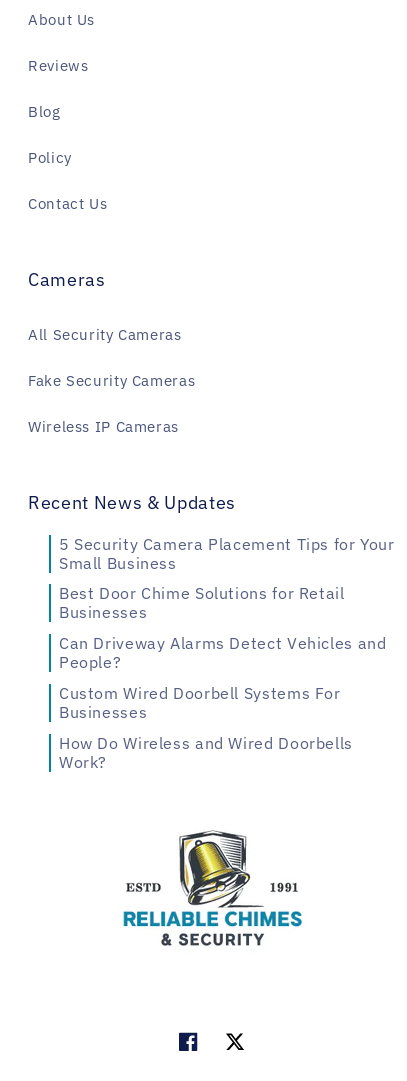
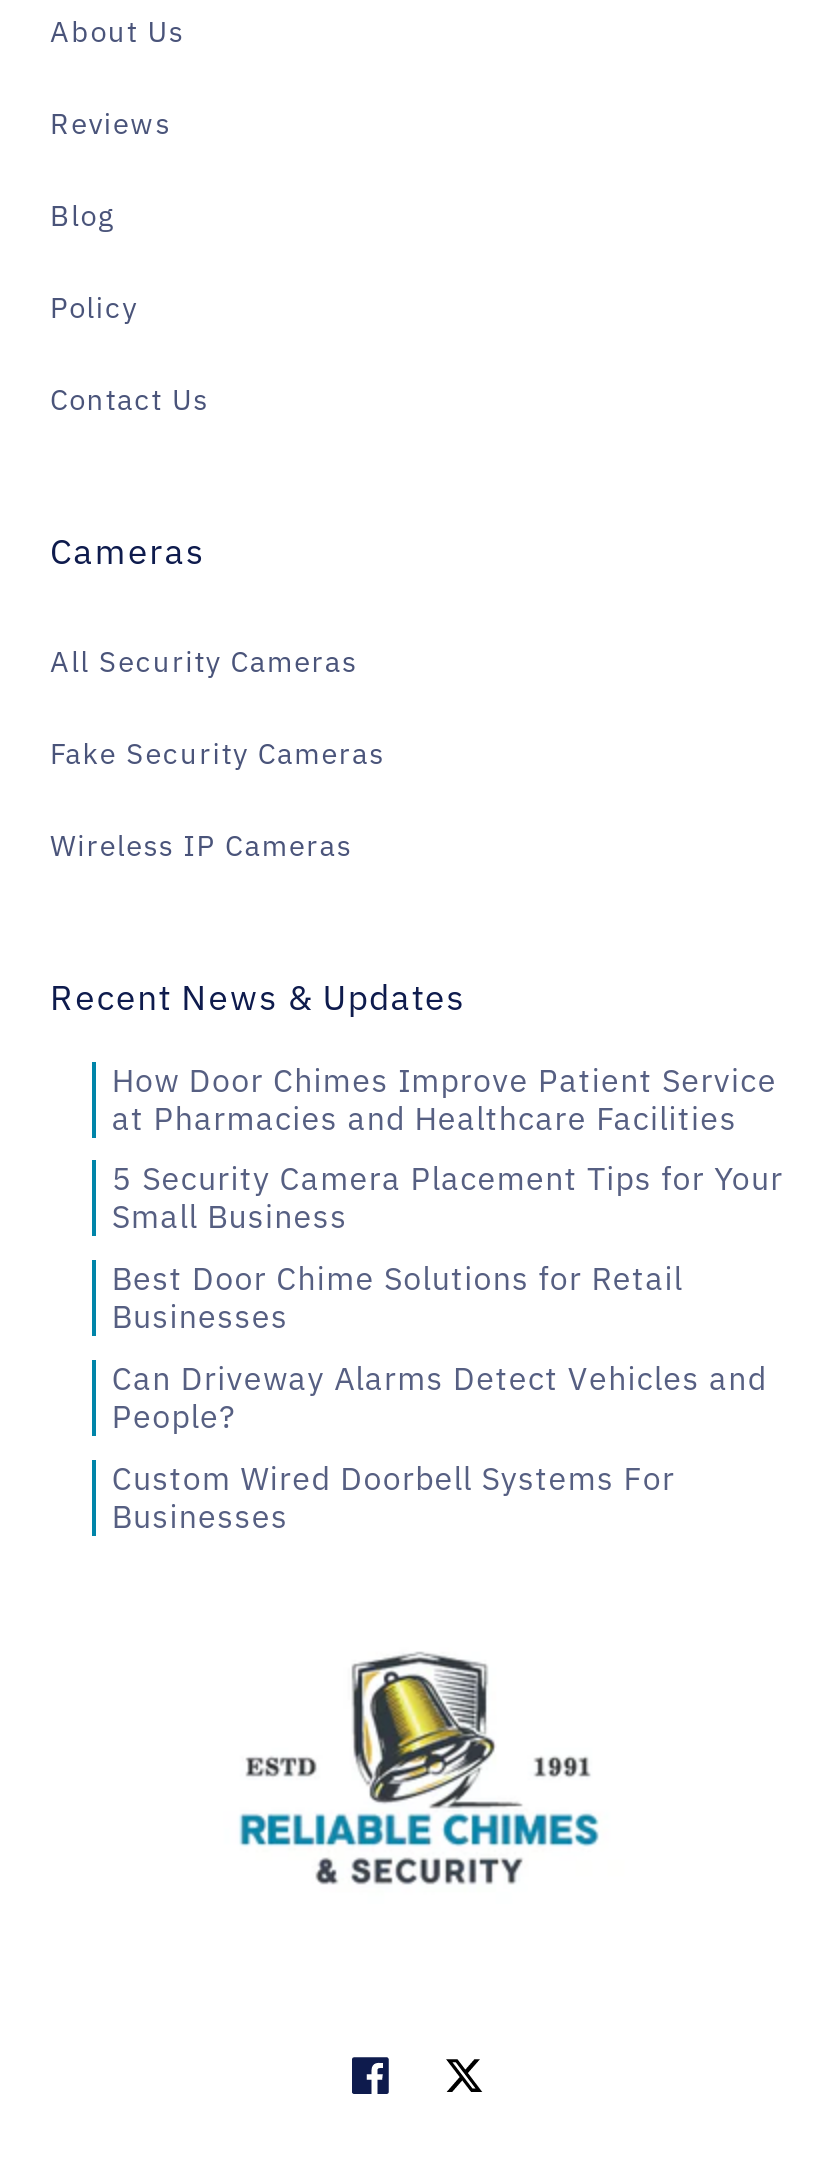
none -> [112,1059,777,1137] How Door Chimes Improve Patient Service | at Pharmacies and Healthcare Facilities
moved [59,533,395,722] -> [112,1159,783,1536]: 5 Security Camera Placement Tips for Your | Small Business | Best Door Chime Solutions for Retail | Businesses | Can Driveway Alarms Detect Vehicles and | People? | Custom Wired Doorbell Systems For | Businesses
[59,733,353,772] How Do Wireless and Wired Doorbells | Work? -> none

